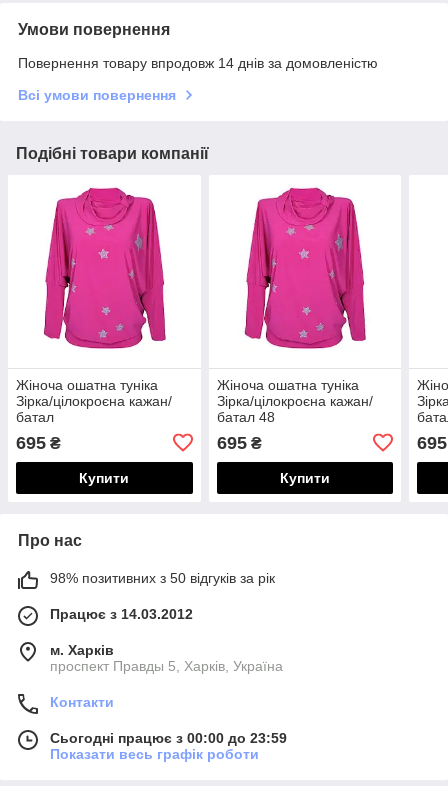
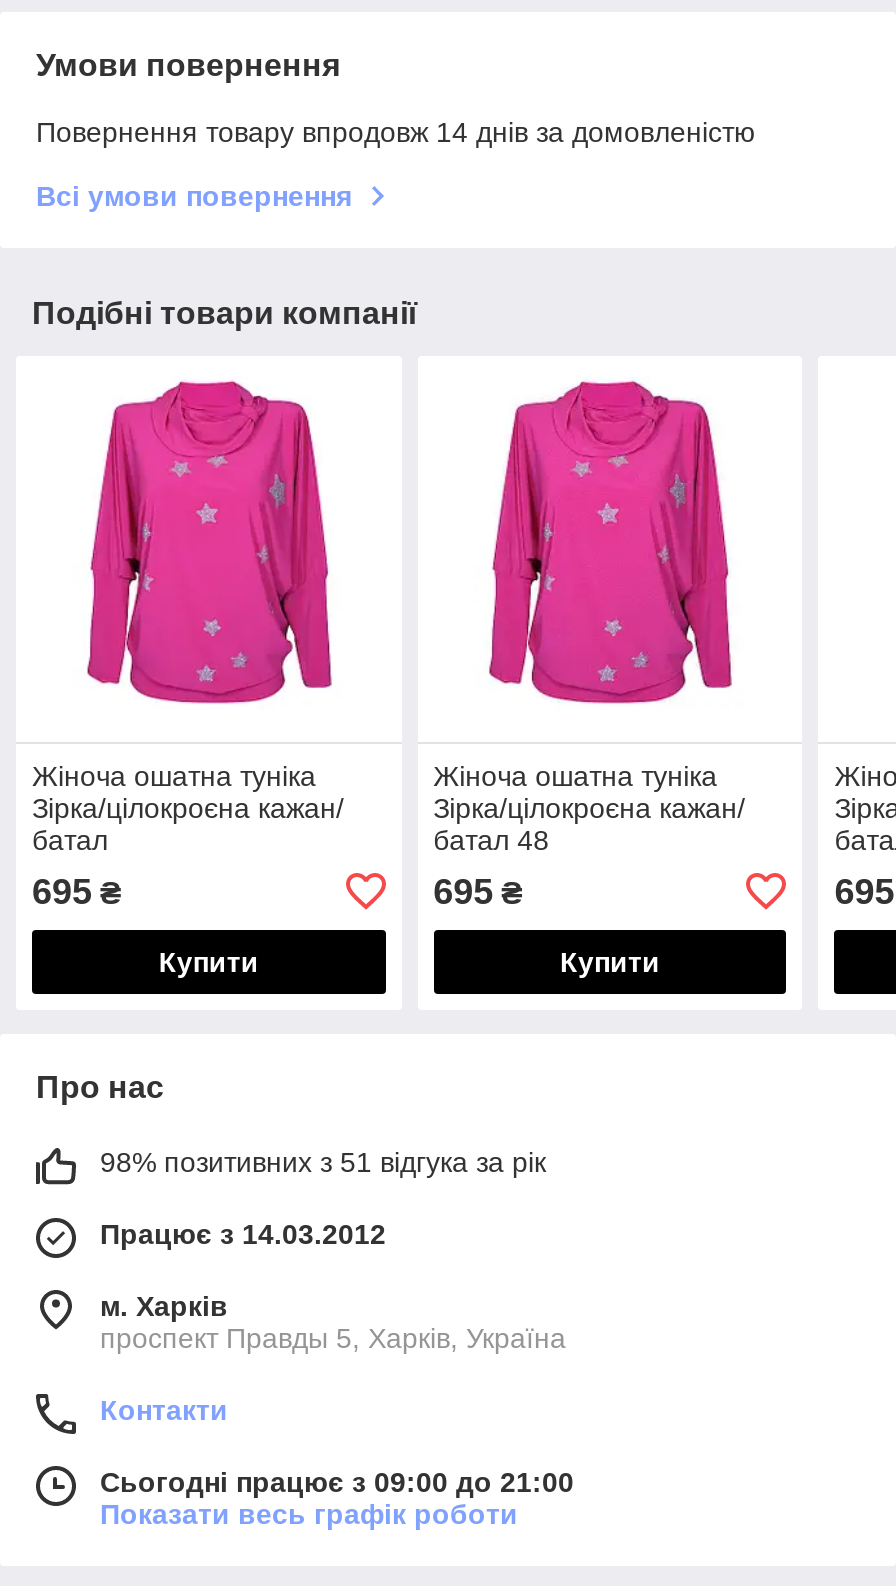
[50,570,275,586] 98% позитивних з 50 відгуків за рік -> [100,1145,546,1177] 98% позитивних з 51 відгука за рік
[50,730,287,746] Сьогодні працює з 00:00 до 23:59 -> [100,1465,574,1497] Сьогодні працює з 09:00 до 21:00

